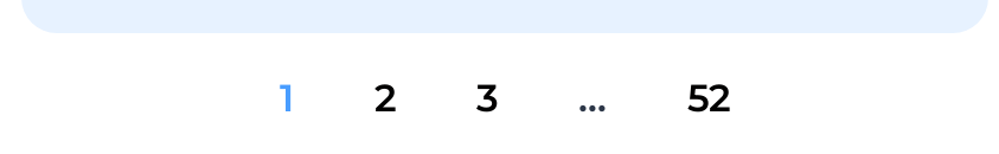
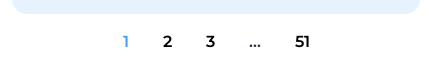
[687,76,730,121] 52 -> [294,32,309,51] 51

